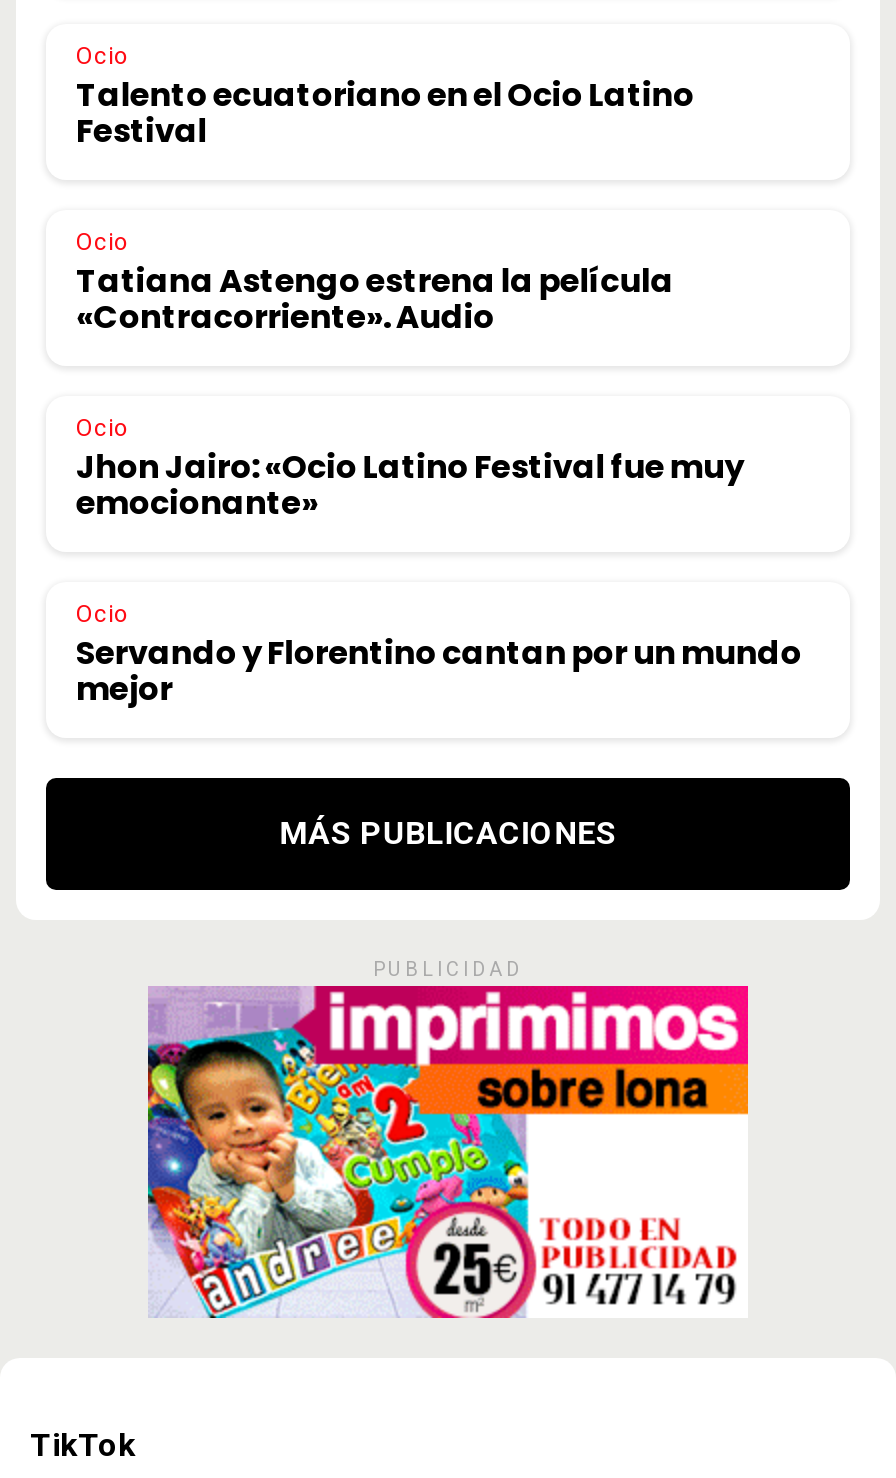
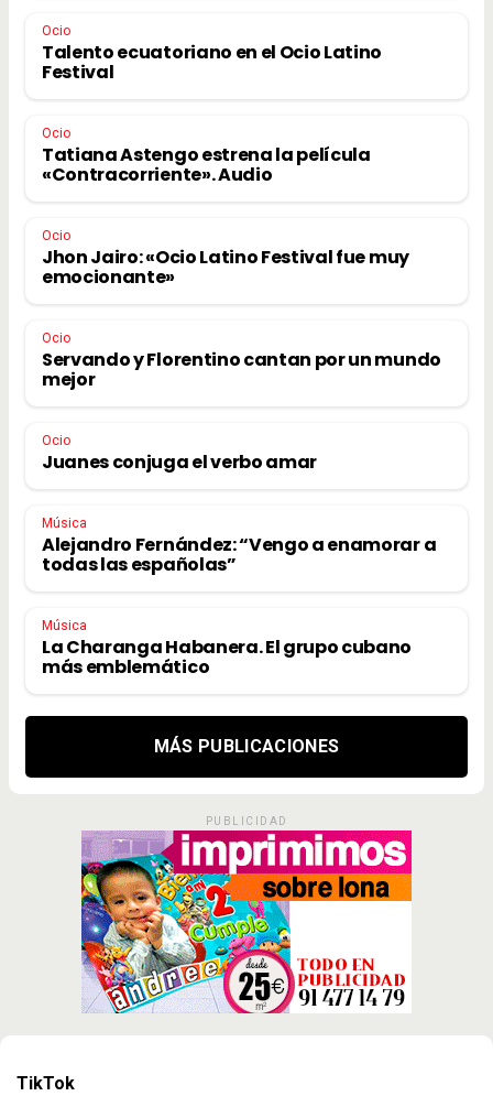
none -> [42,433,436,679] Ocio | Juanes conjuga el verbo amar | Música | Alejandro Fernández: “Vengo a enamorar a | todas las españolas” | Música | La Charanga Habanera. El grupo cubano | más emblemático

